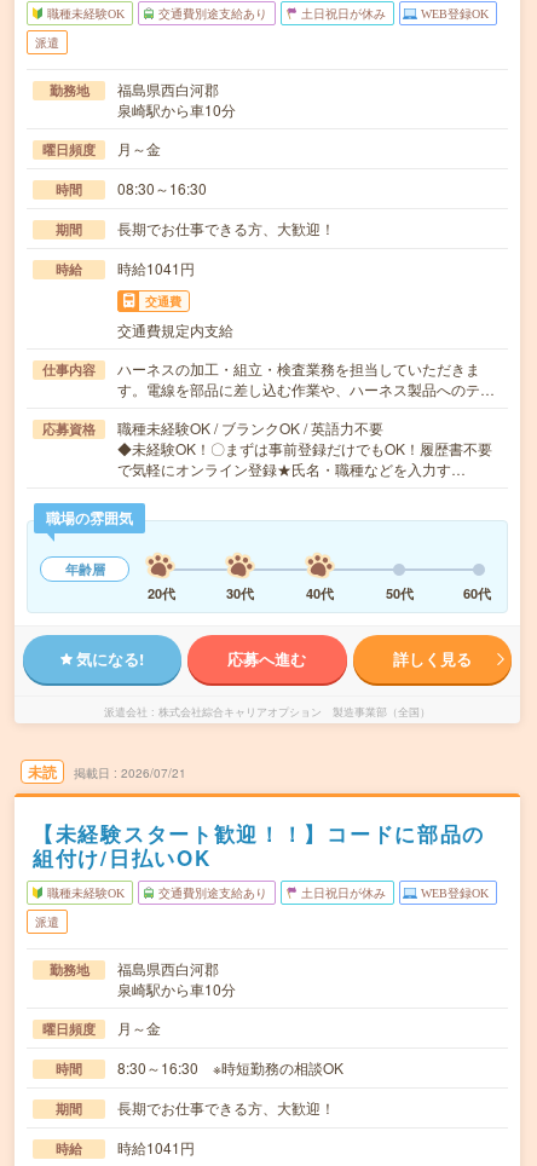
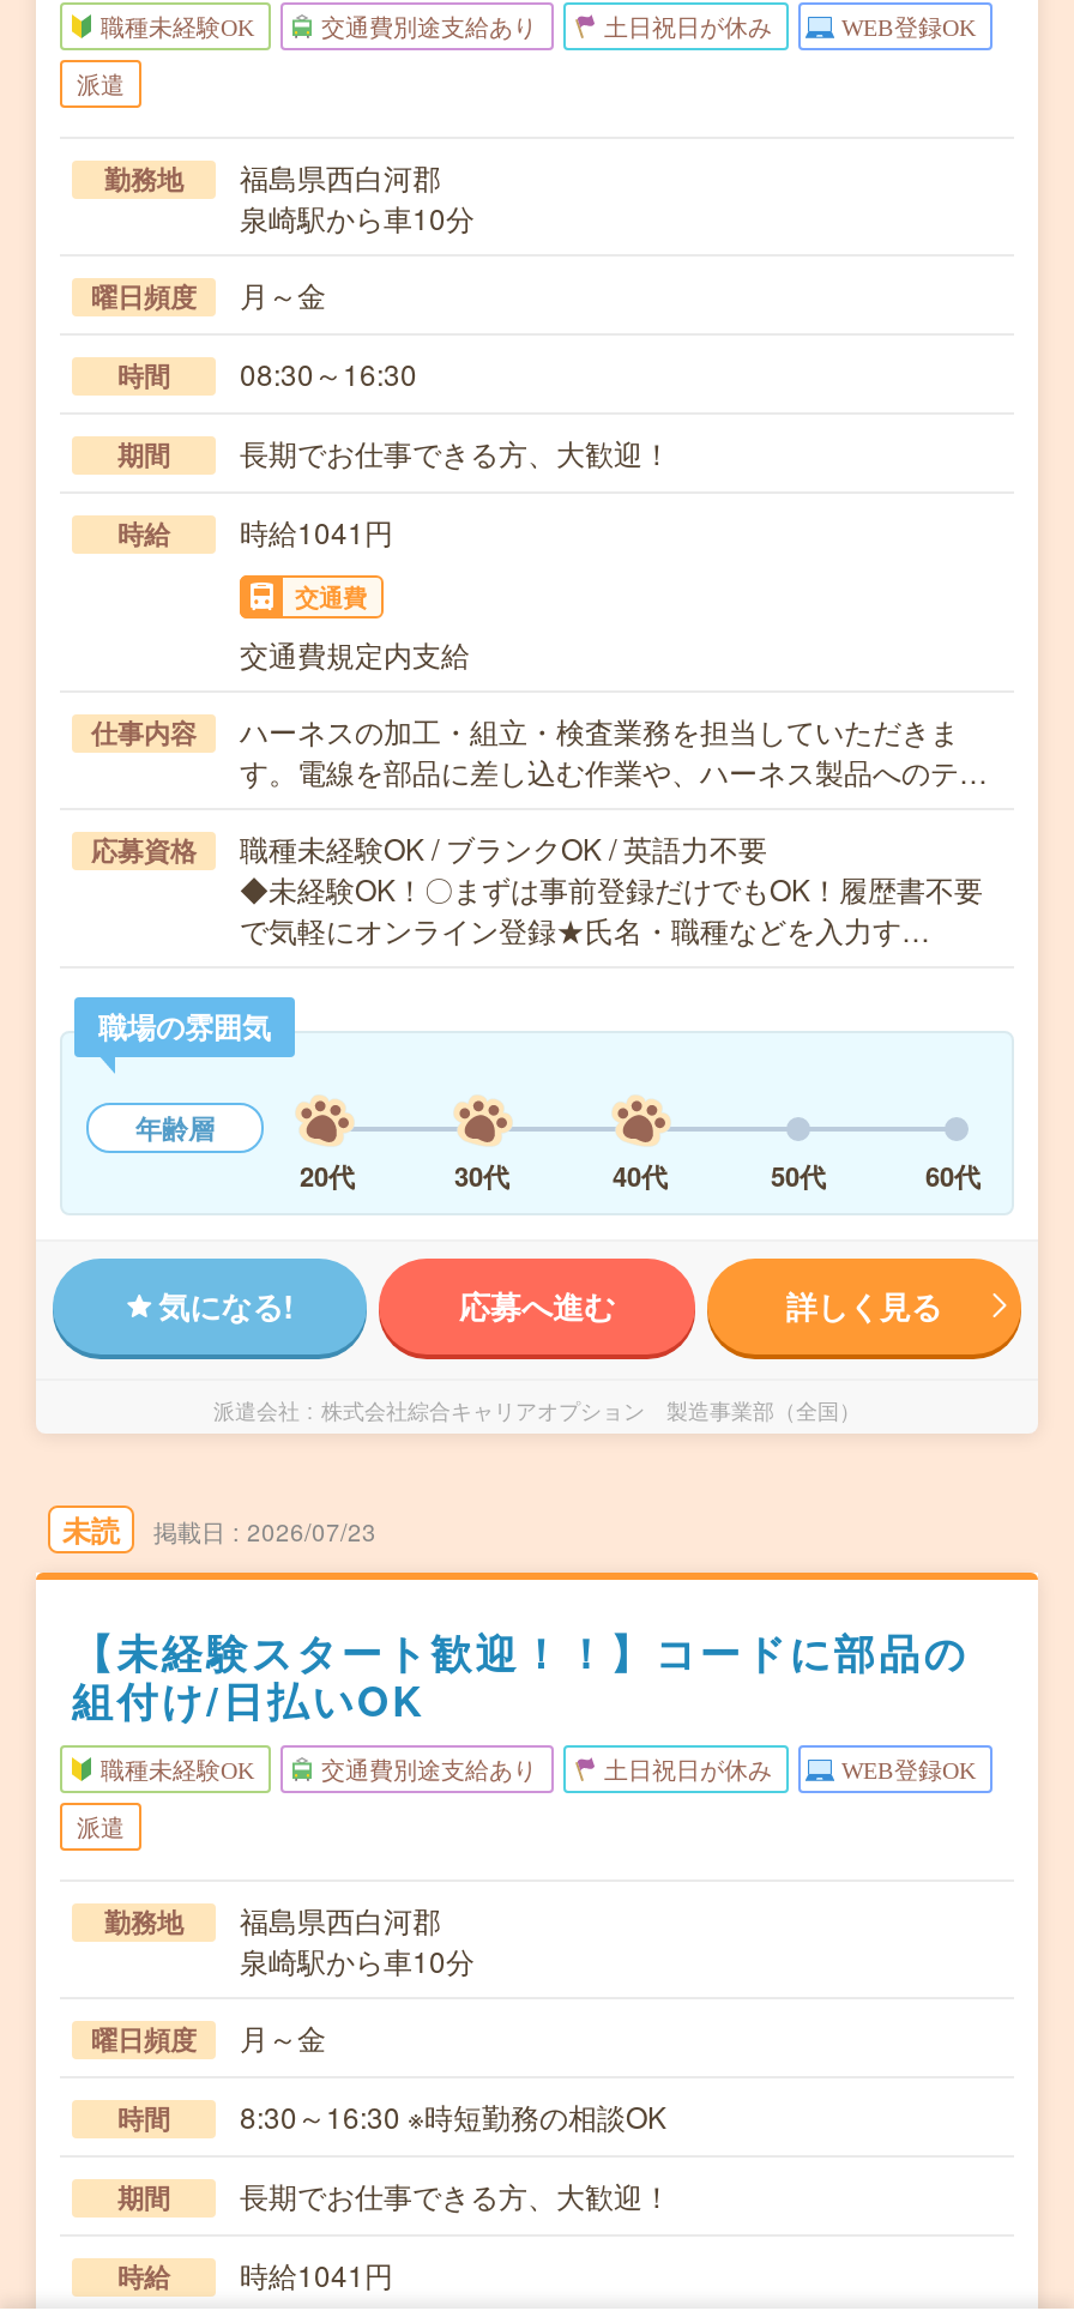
[121,764,186,781] 2026/07/21 -> [247,1515,376,1549] 2026/07/23

